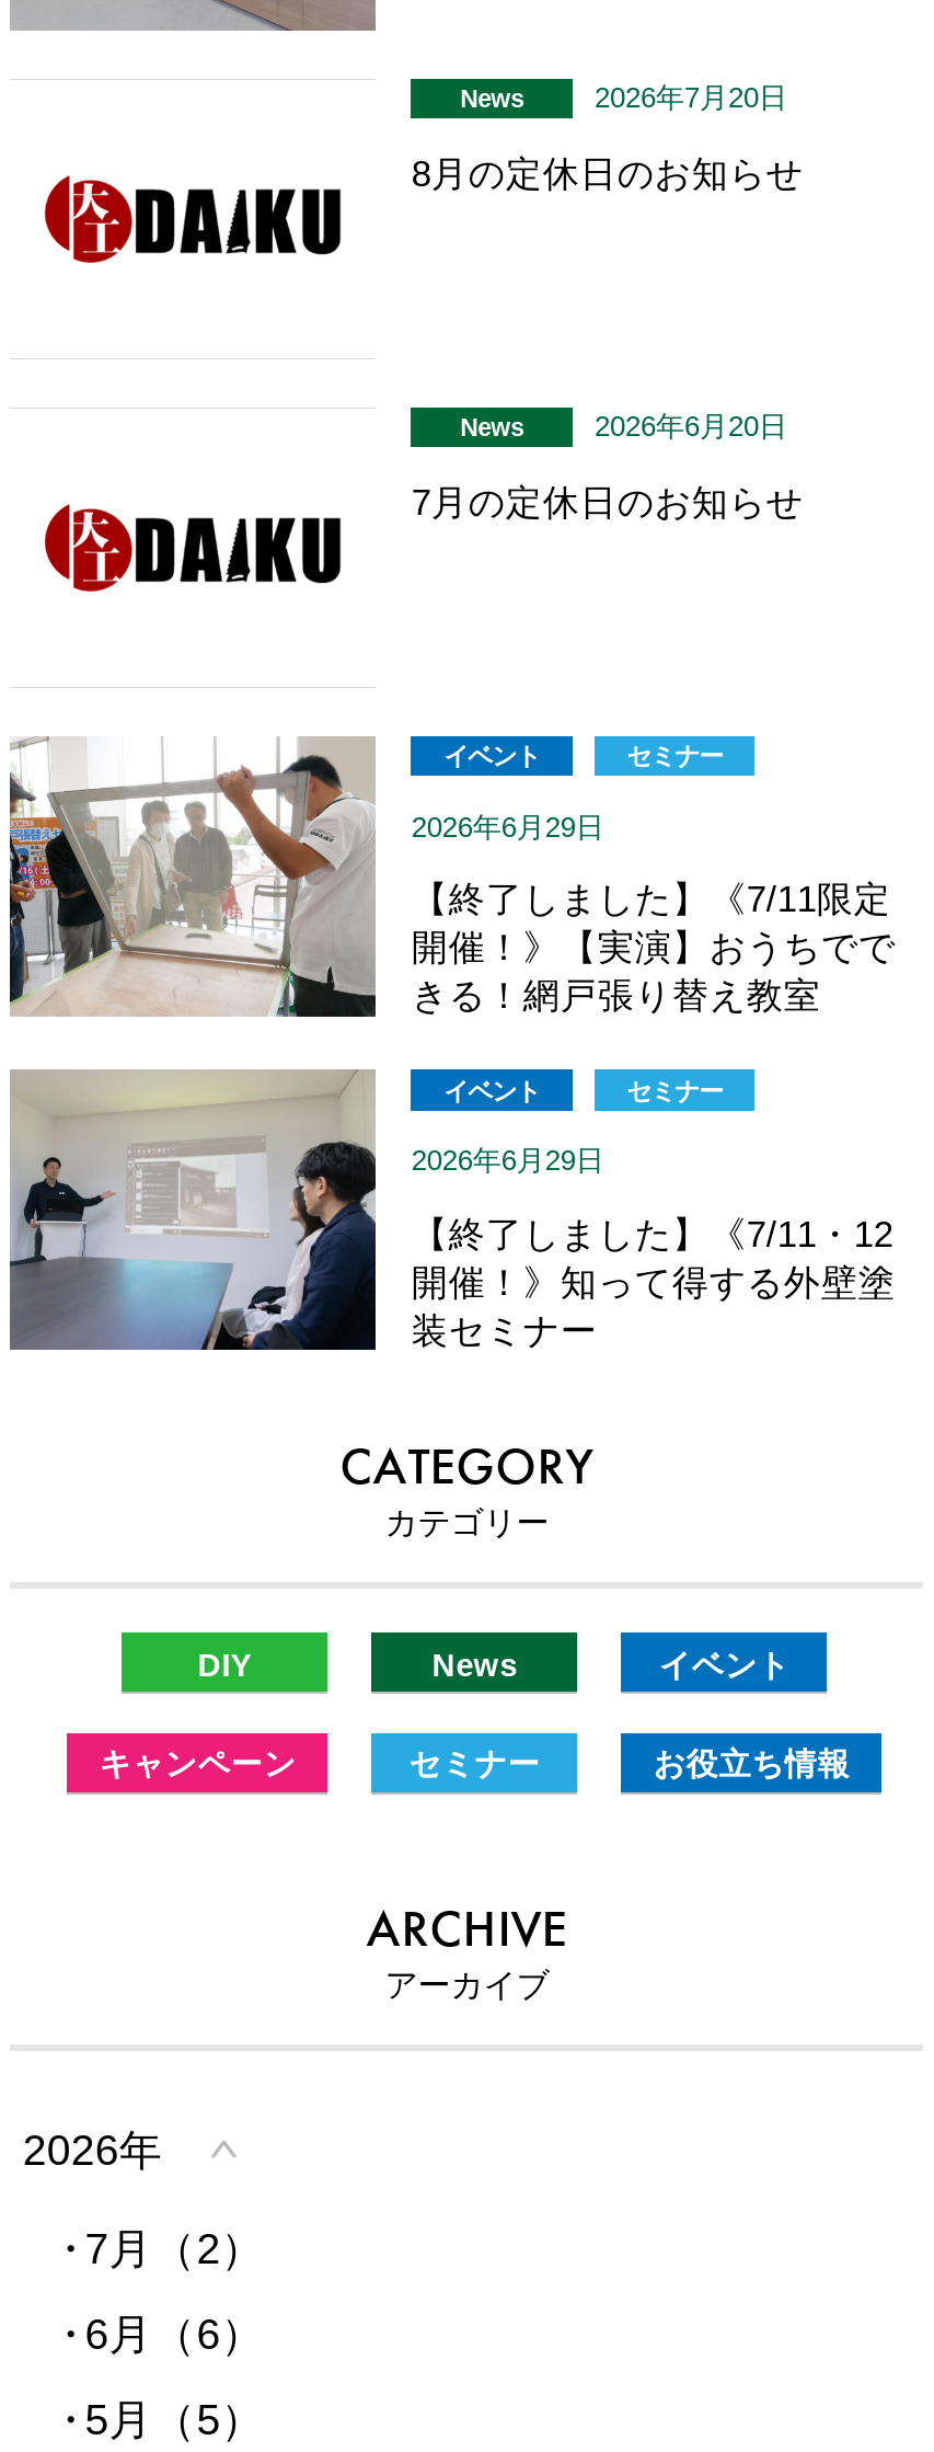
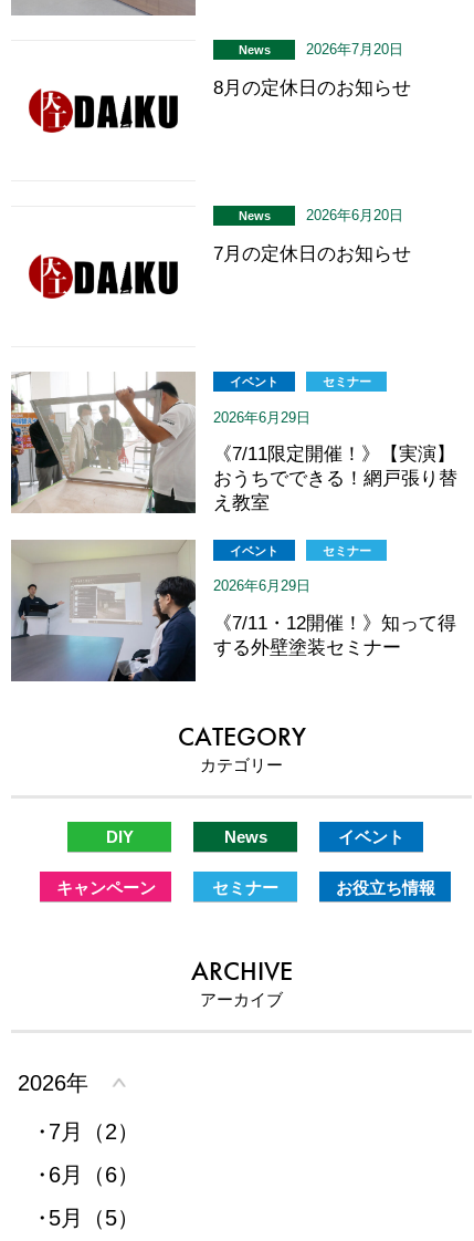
[411,879,895,1017] 【終了しました】《7/11限定 | 開催！》【実演】おうちでで | きる！網戸張り替え教室 -> [214,444,458,514] 《7/11限定開催！》【実演】 | おうちでできる！網戸張り替 | え教室
[411,1213,895,1351] 【終了しました】《7/11・12 | 開催！》知って得する外壁塗 | 装セミナー -> [214,612,457,658] 《7/11・12開催！》知って得 | する外壁塗装セミナー

